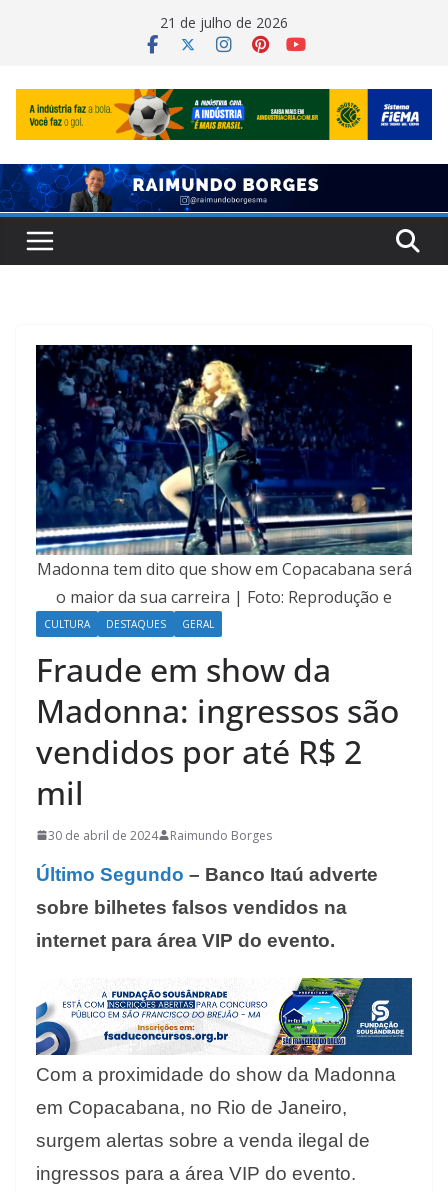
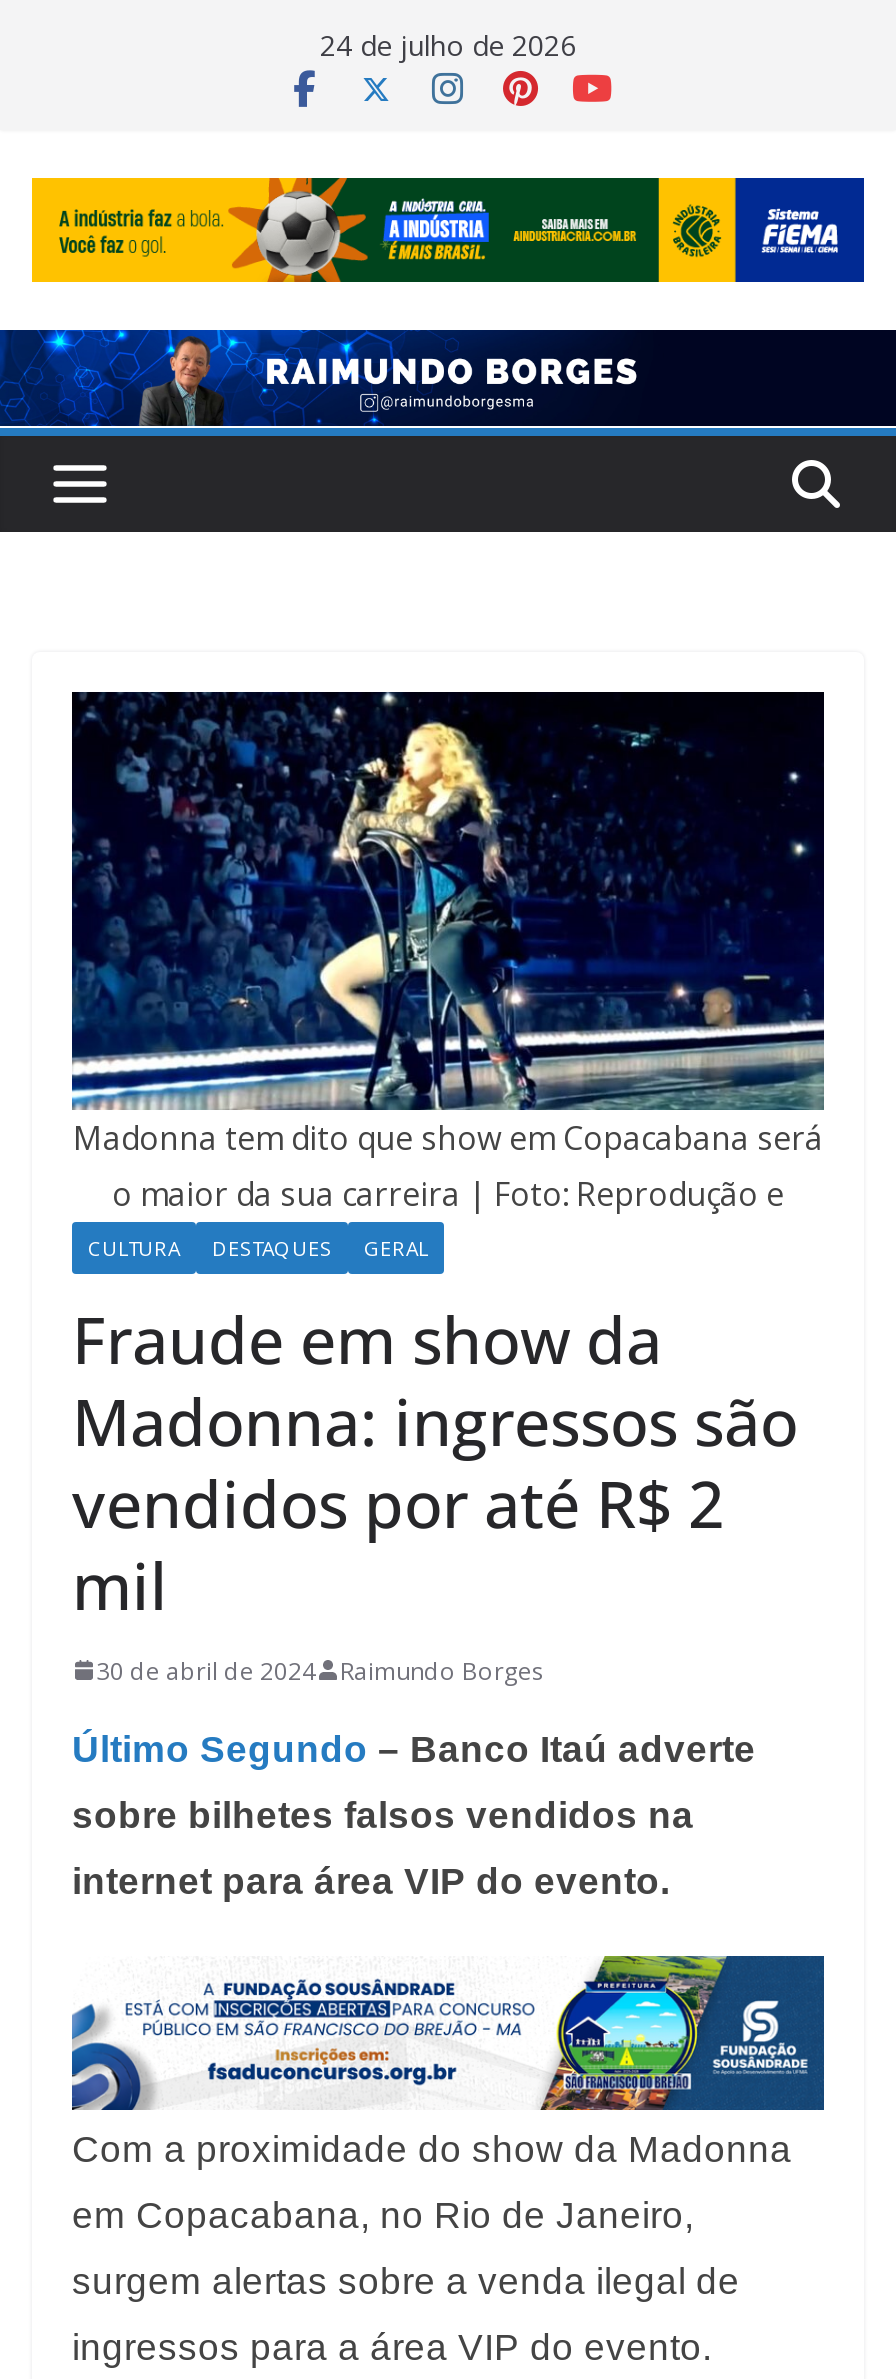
[160,13,288,32] 21 de julho de 2026 -> [320,26,576,64] 24 de julho de 2026

